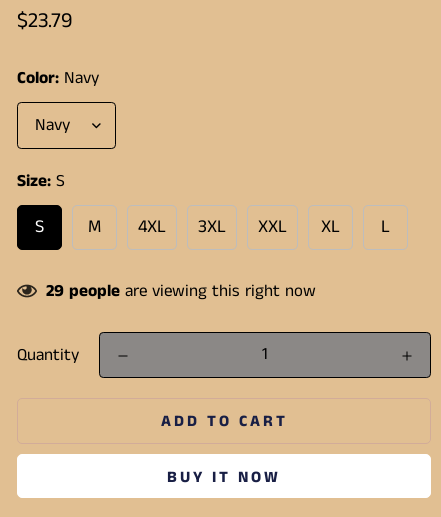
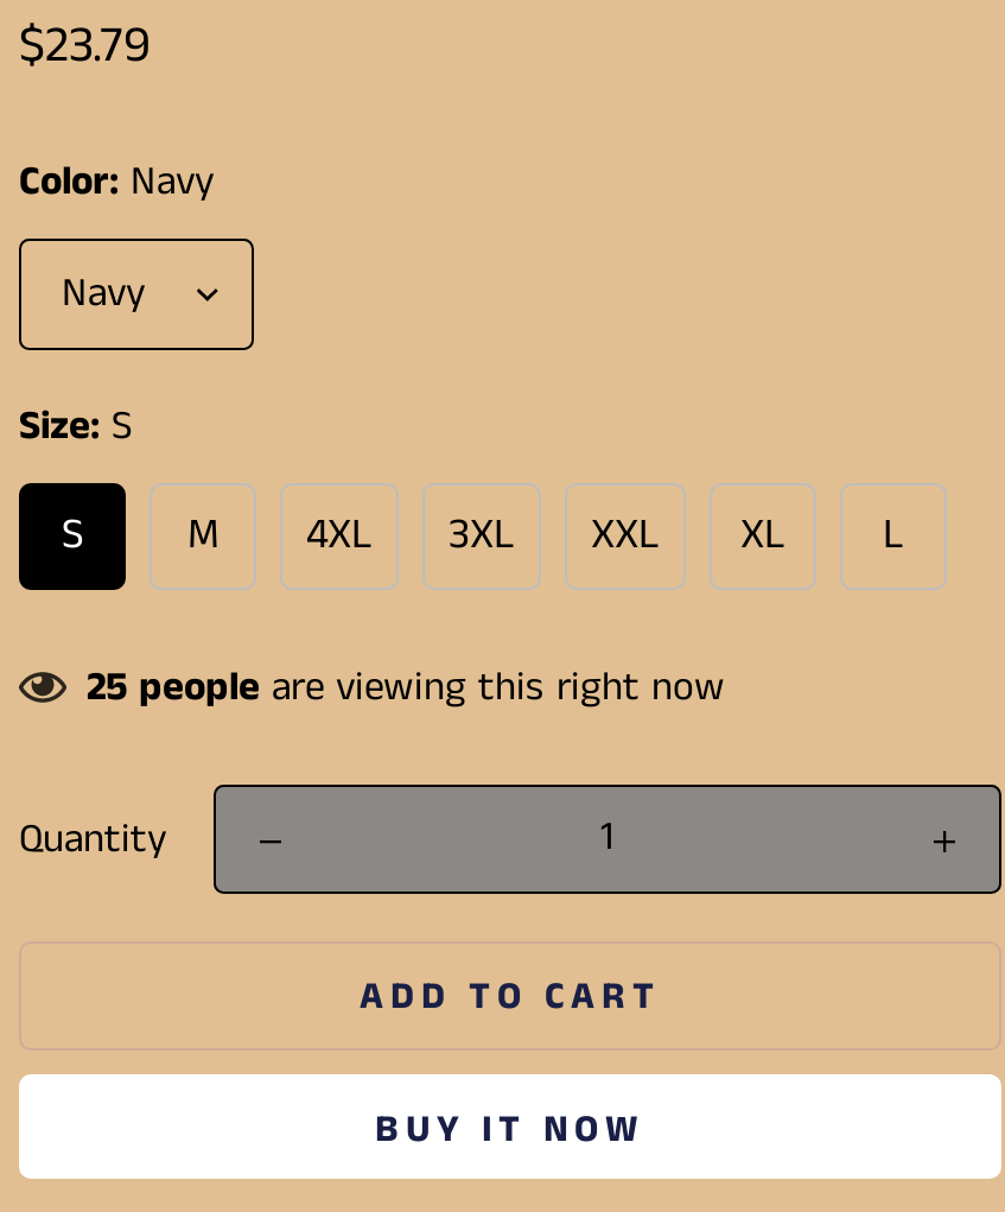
[45,279,315,303] 29 people are viewing this right now -> [87,659,725,716] 25 people are viewing this right now

